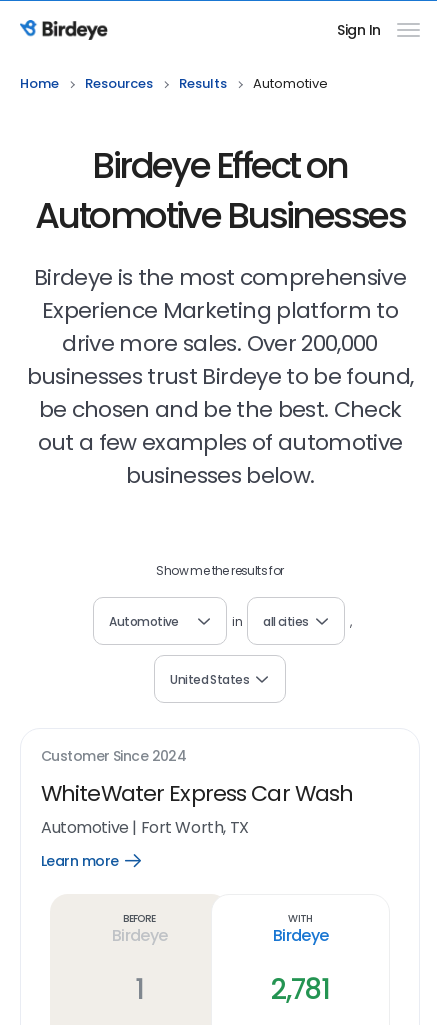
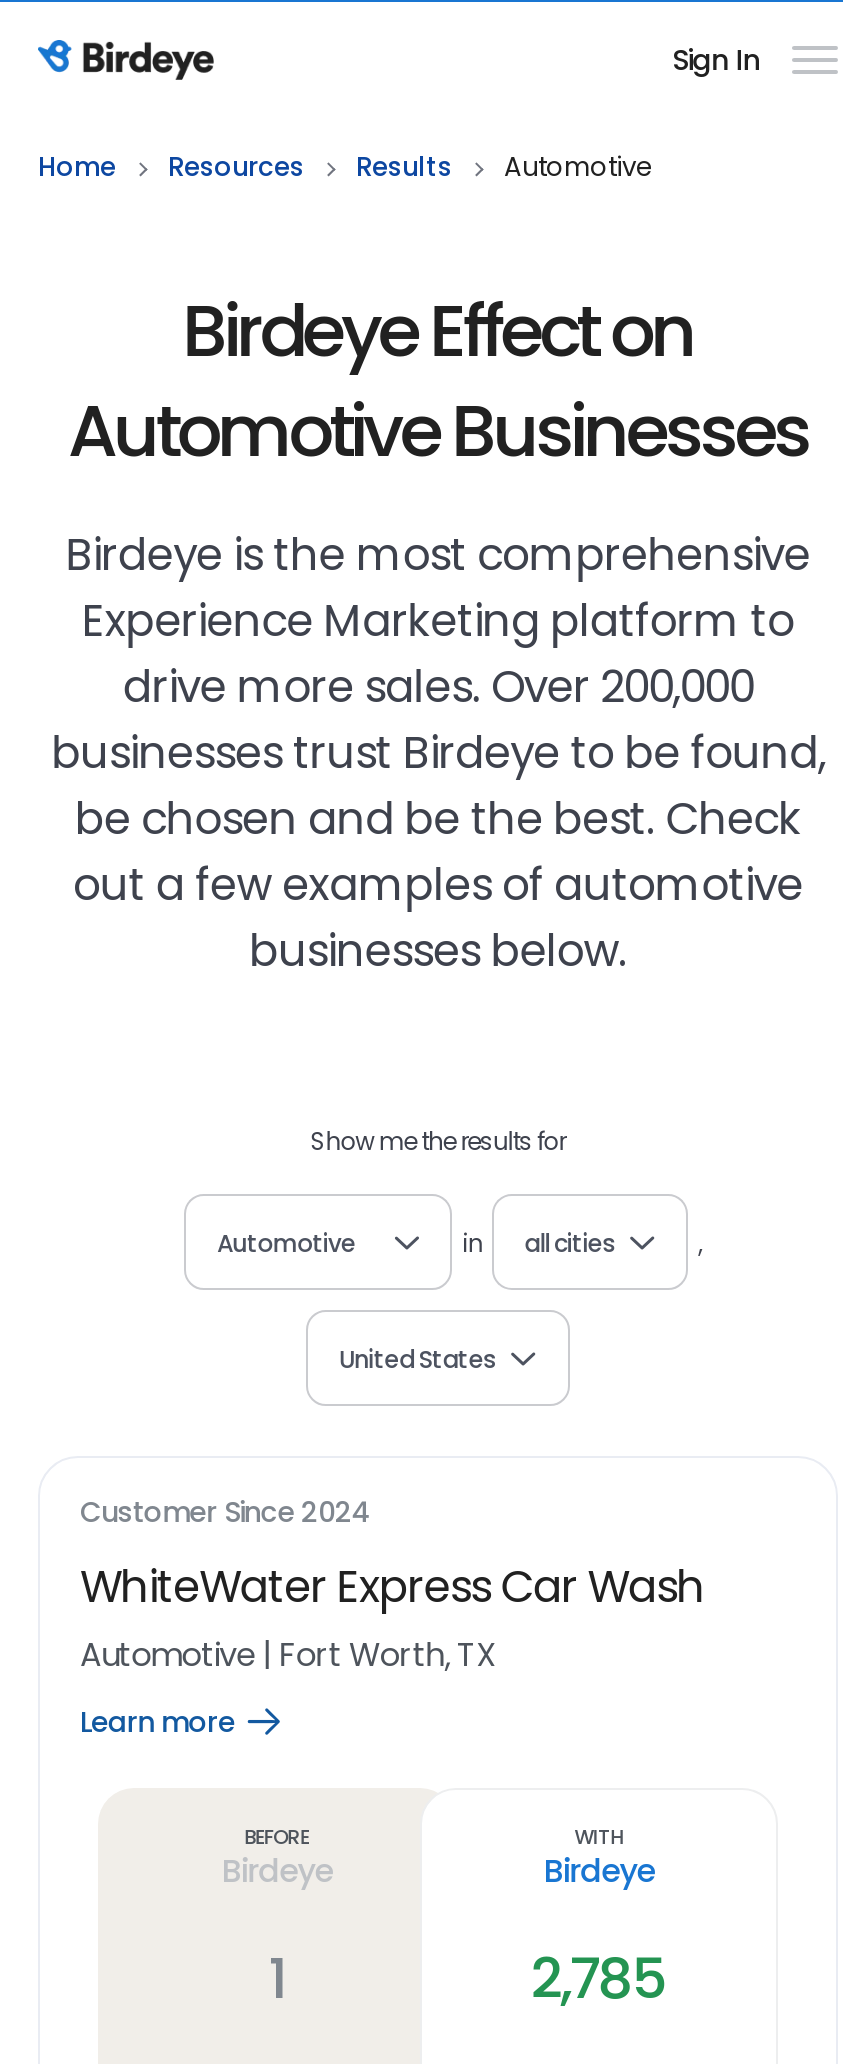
[271,969,330,1008] 2,781 -> [531,1939,667,2017] 2,785

